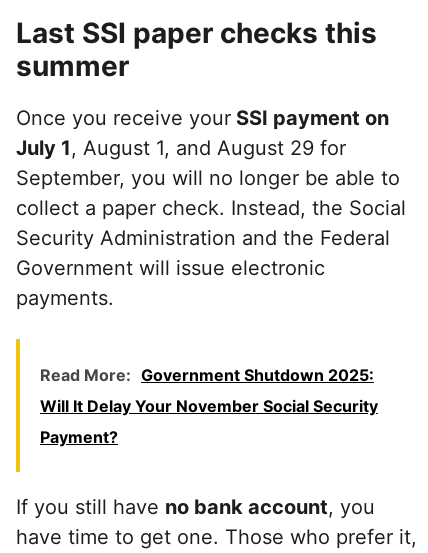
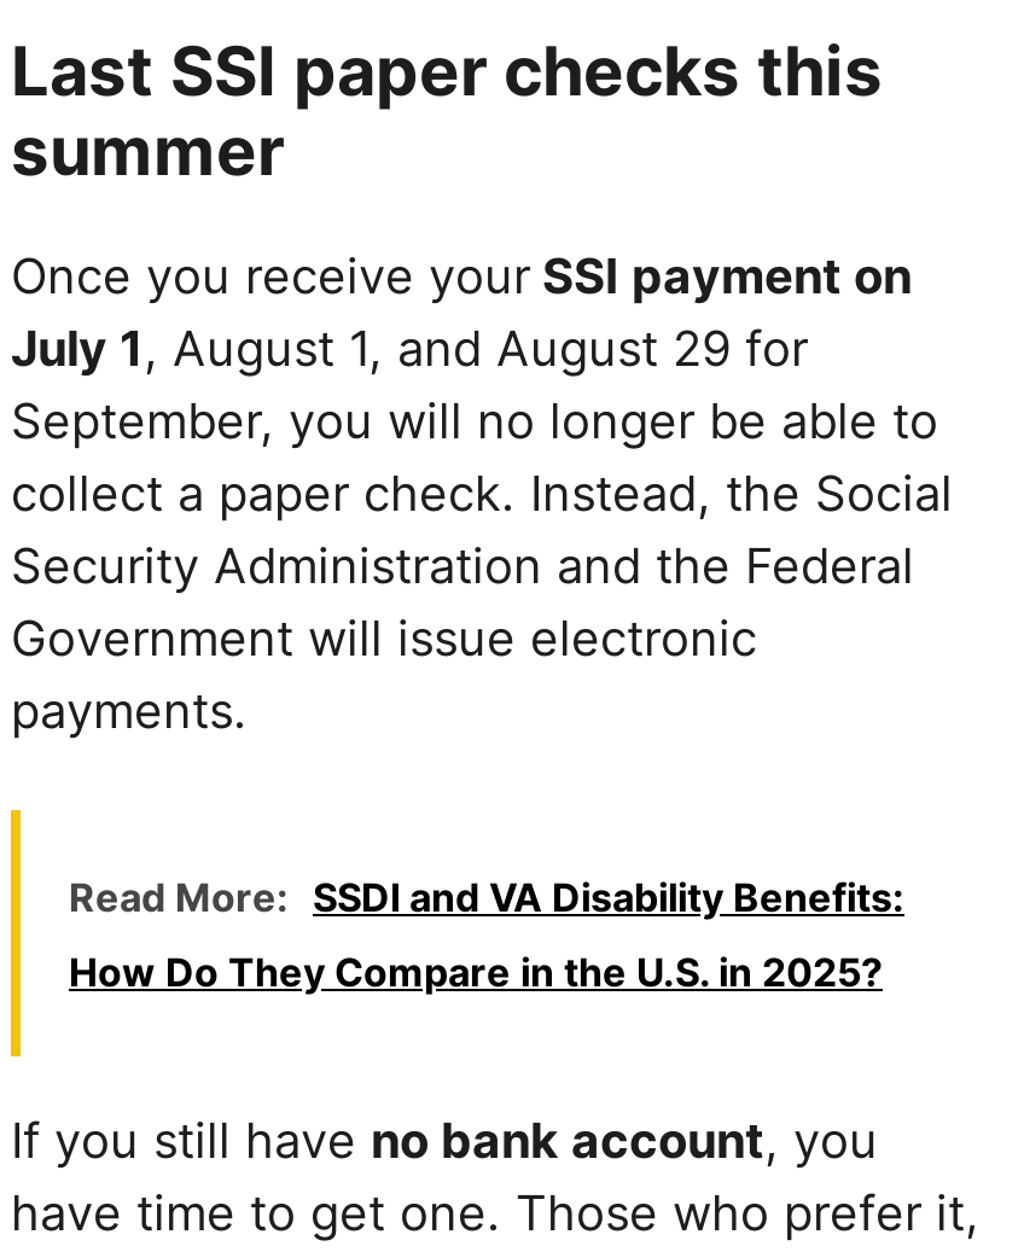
[40,365,378,447] Read More: Government Shutdown 2025: | Will It Delay Your November Social Security | Payment? -> [69,872,904,995] Read More: SSDI and VA Disability Benefits: | How Do They Compare in the U.S. in 2025?

